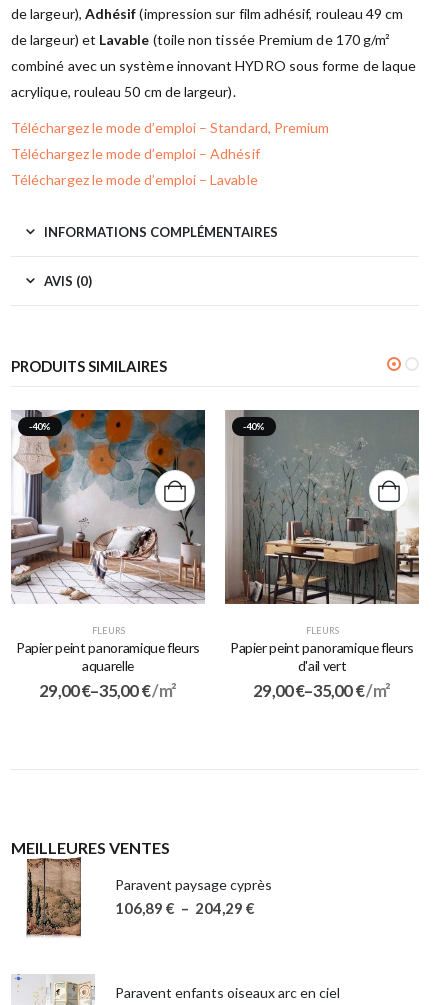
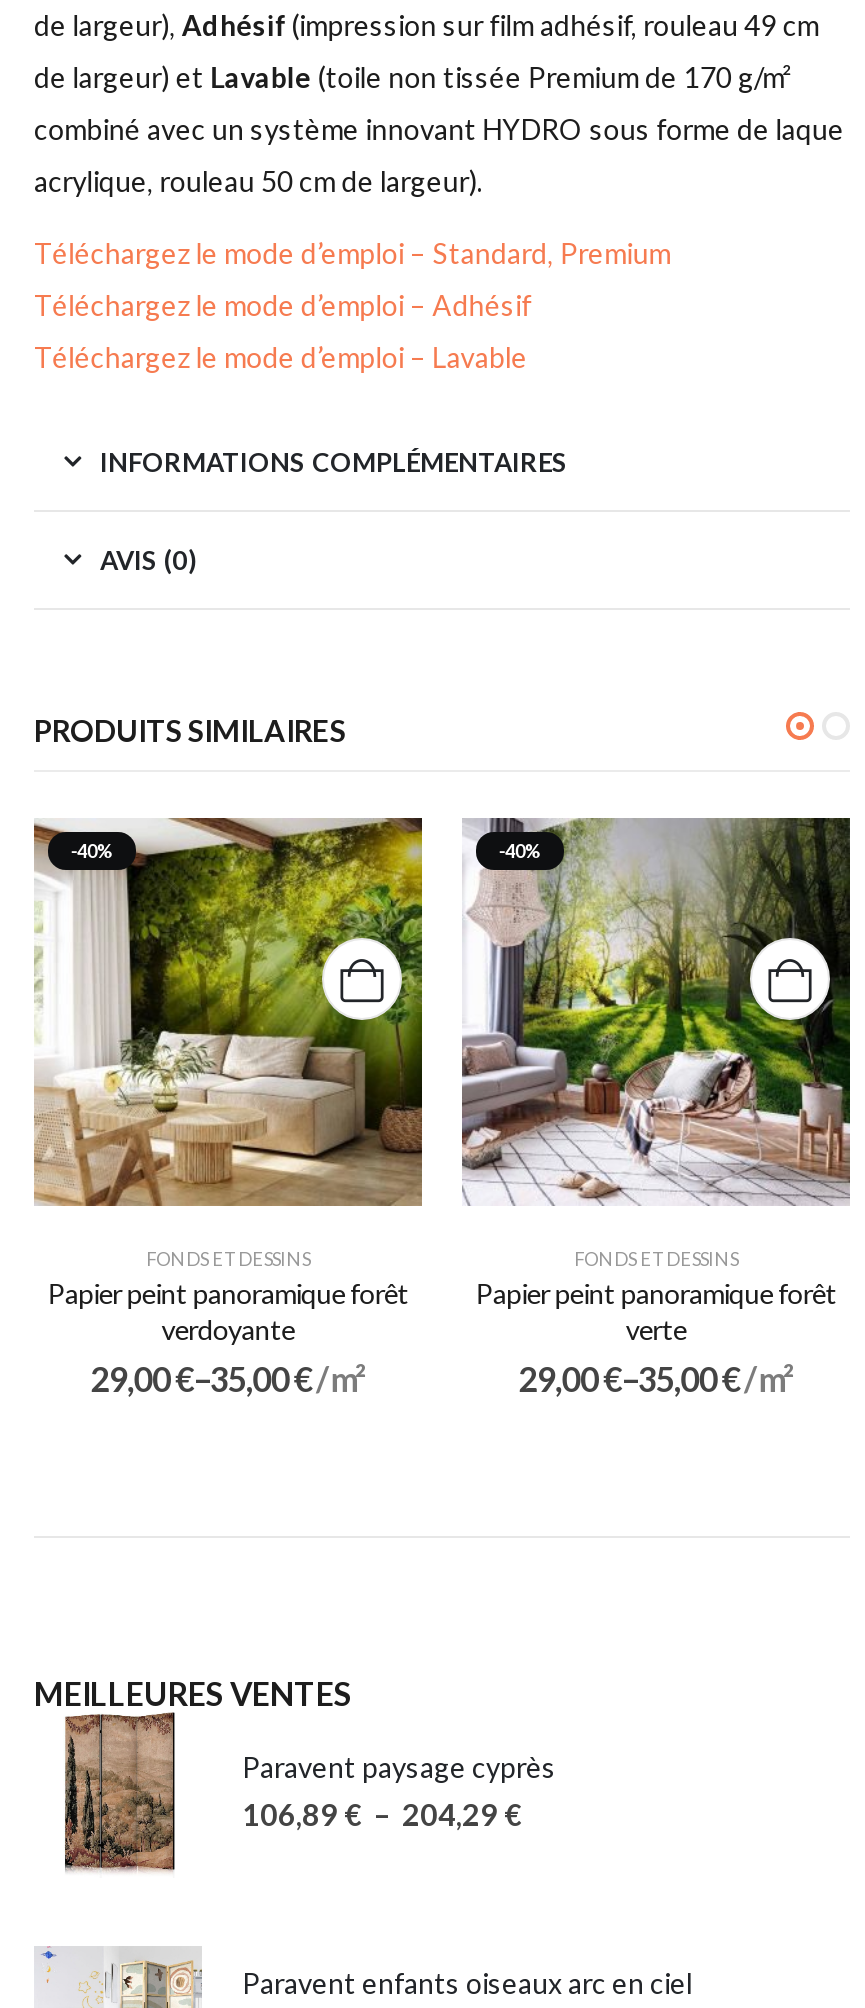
[10,409,206,674] [image] | FLEURS | Papier peint panoramique fleurs | aquarelle -> [32,816,424,1345] [image] | FONDS ET DESSINS | Papier peint panoramique forêt | verdoyante
[224,409,420,674] [image] | FLEURS | Papier peint panoramique fleurs | d'ail vert -> [462,816,852,1345] [image] | FONDS ET DESSINS | Papier peint panoramique forêt | verte

